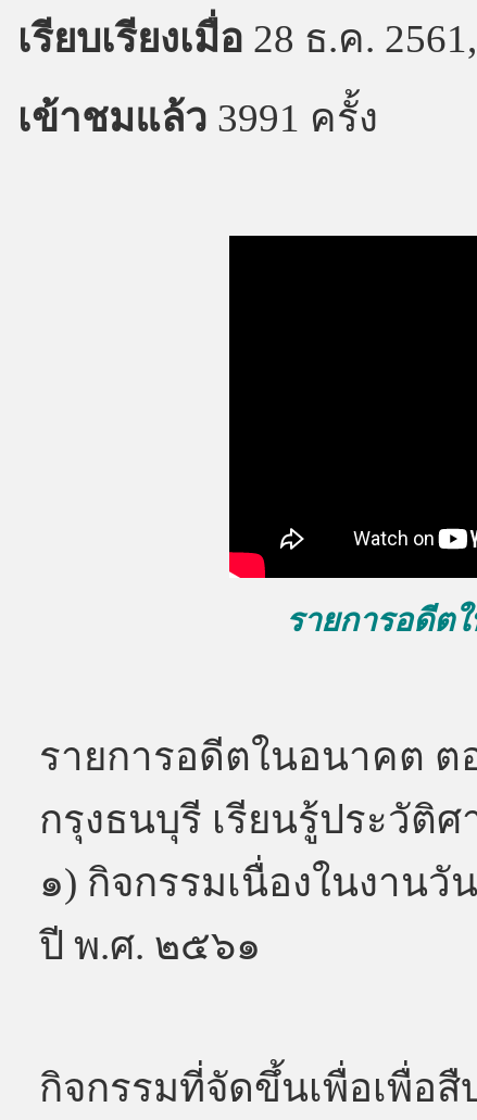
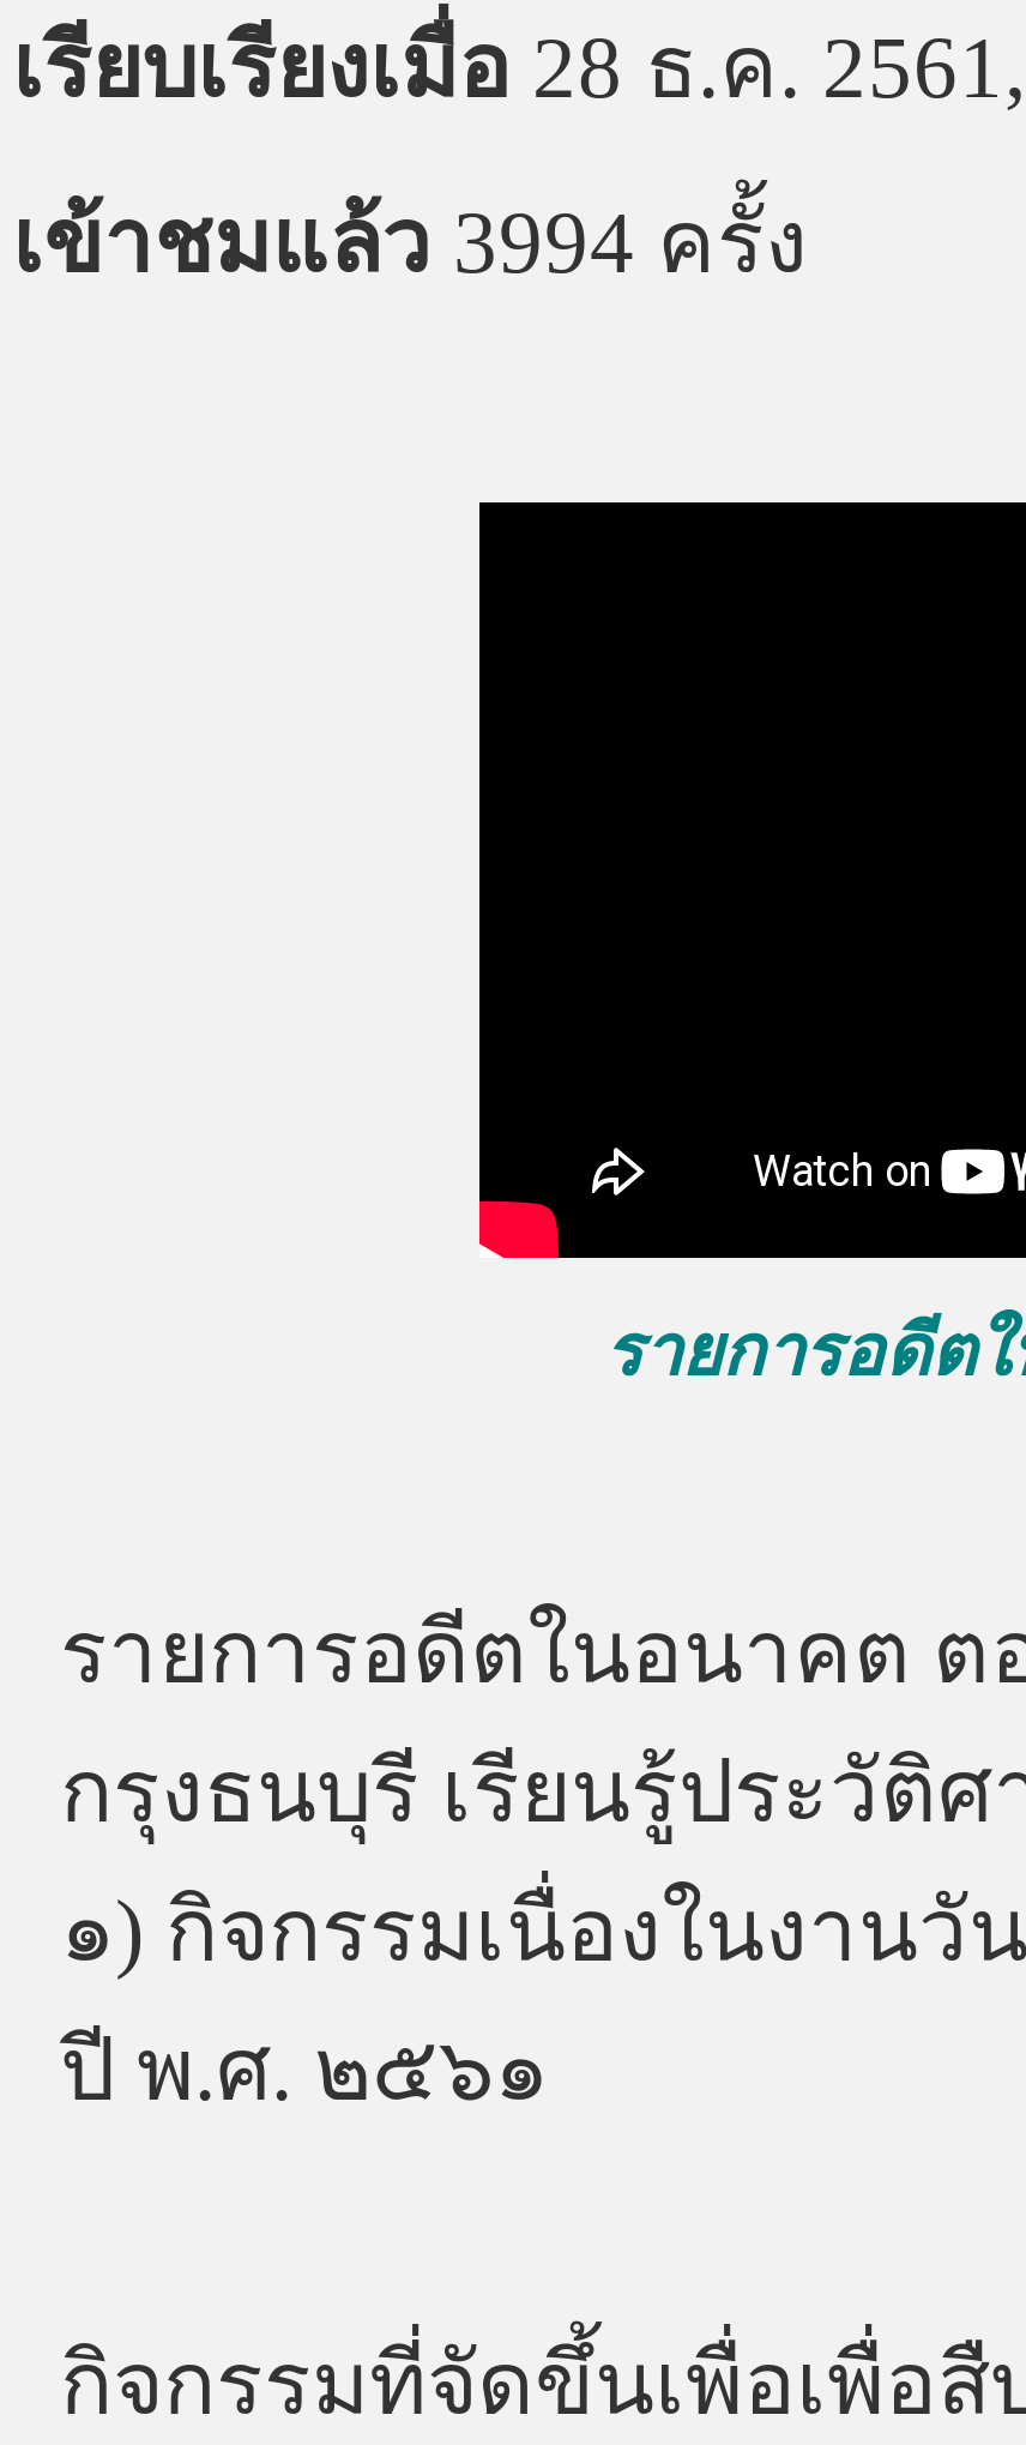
[17,96,378,140] เข้าชมแล้ว3991 ครั้ง -> [12,193,808,291] เข้าชมแล้ว3994 ครั้ง

